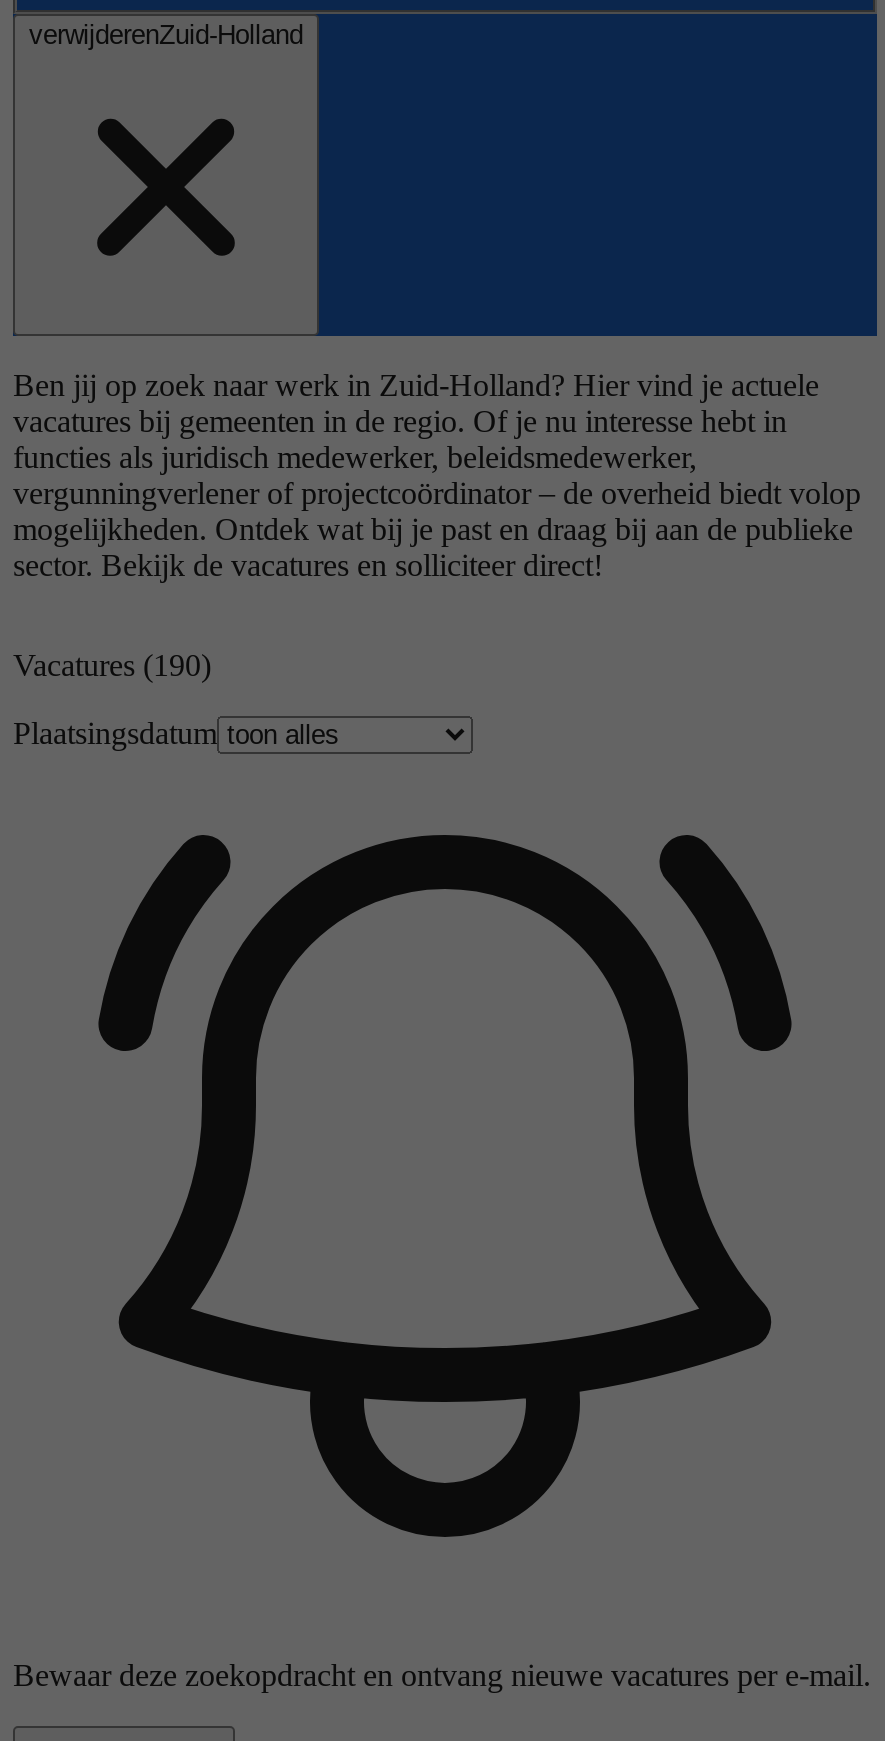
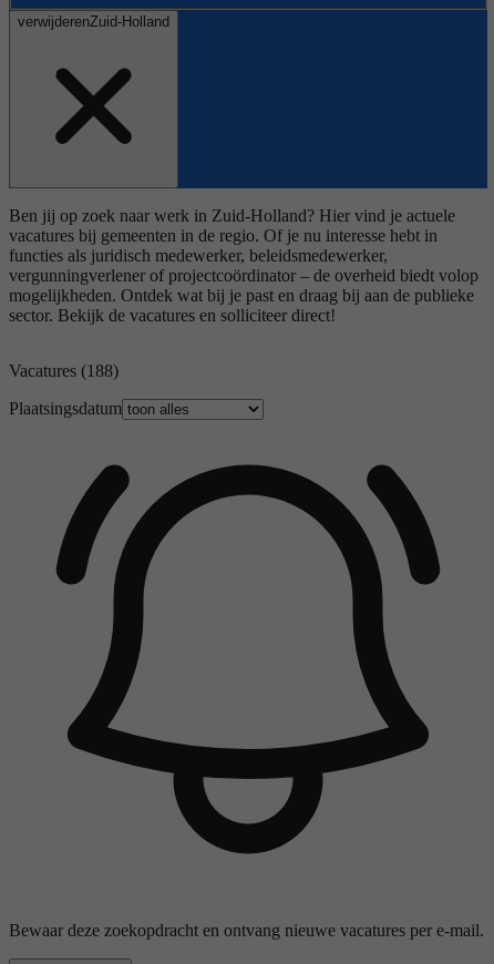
[13,648,211,682] Vacatures (190) -> [9,361,119,380] Vacatures (188)

